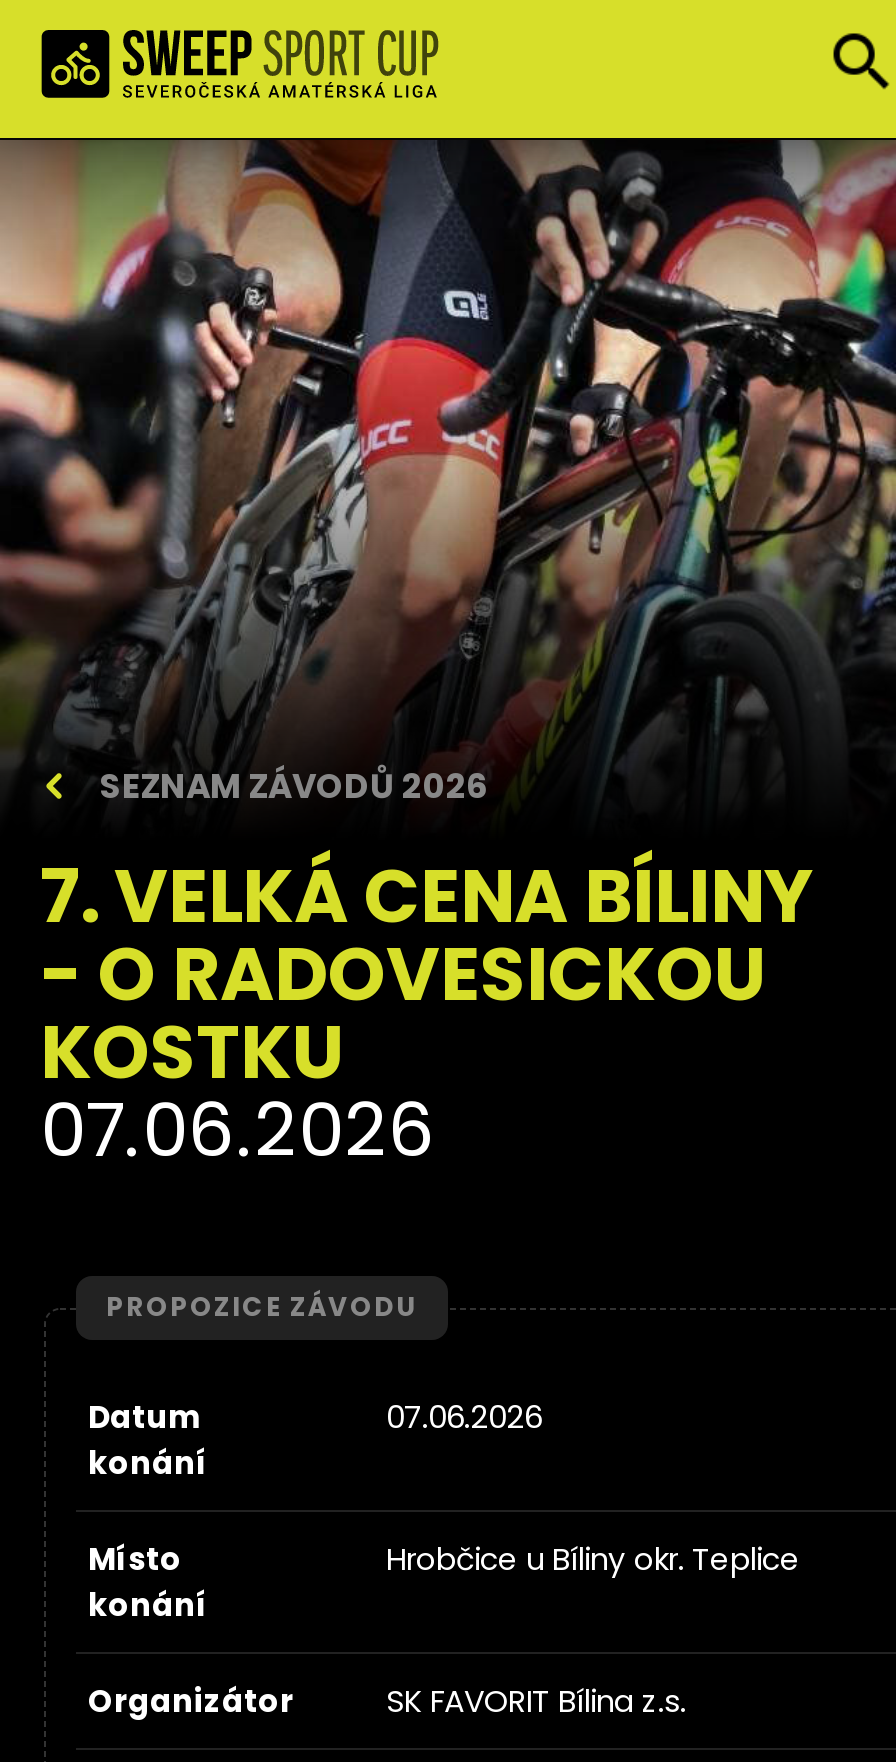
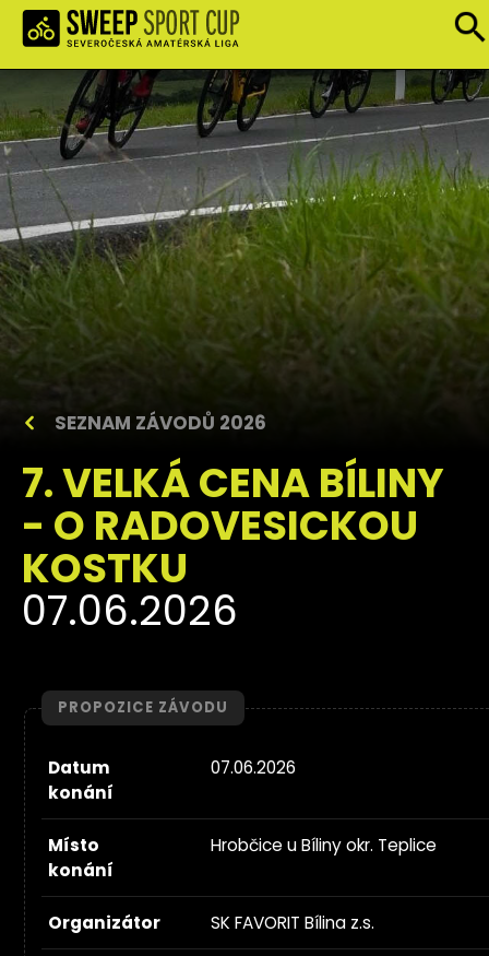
[6,138,890,778] [image] -> [3,69,486,414] [image]

